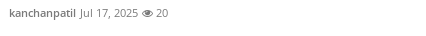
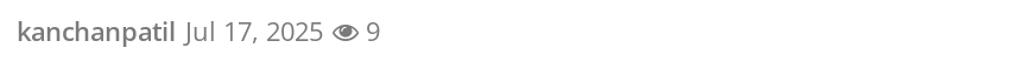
[9,5,168,20] kanchanpatil Jul 17, 2025 20 -> [17,12,380,47] kanchanpatil Jul 17, 2025 9

